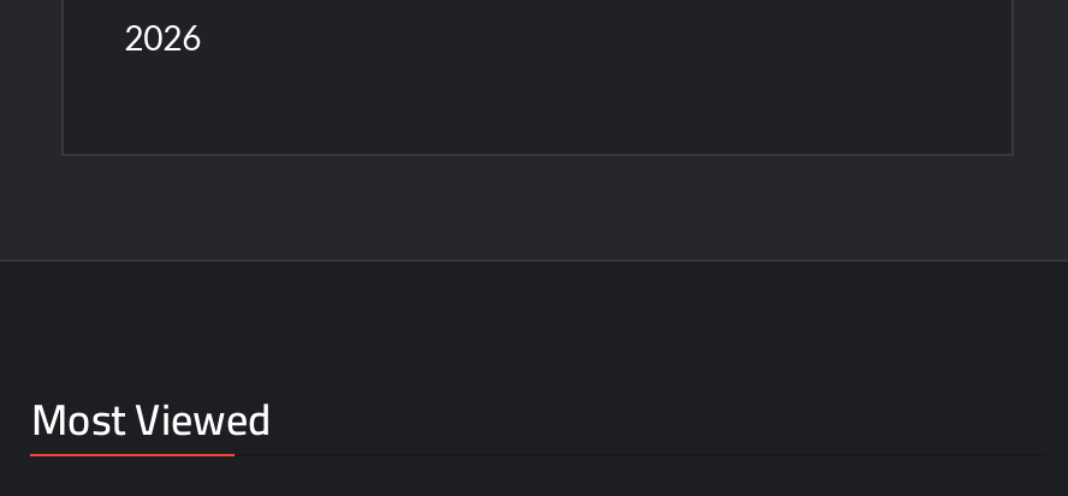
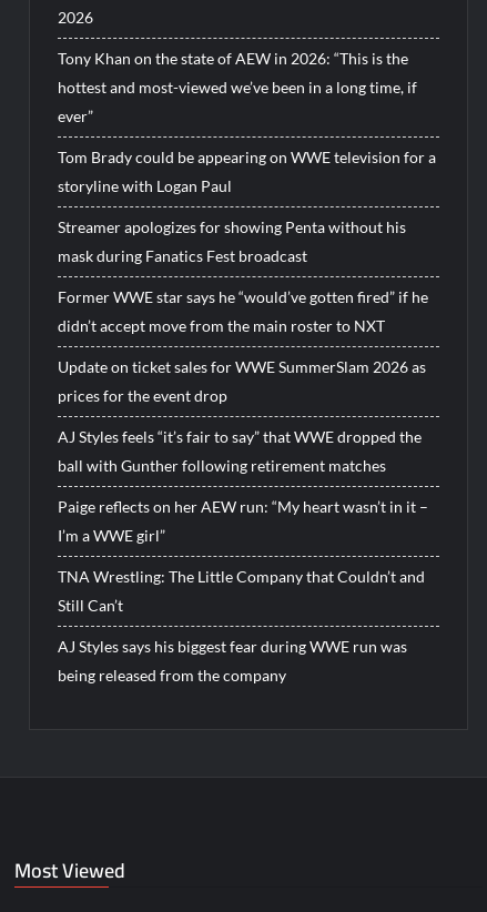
none -> [58,49,436,684] Tony Khan on the state of AEW in 2026: “This is the | hottest and most-viewed we’ve been in a long time, if | ever” | Tom Brady could be appearing on WWE television for a | storyline with Logan Paul | Streamer apologizes for showing Penta without his | mask during Fanatics Fest broadcast | Former WWE star says he “would’ve gotten fired” if he | didn’t accept move from the main roster to NXT | Update on ticket sales for WWE SummerSlam 2026 as | prices for the event drop | AJ Styles feels “it’s fair to say” that WWE dropped the | ball with Gunther following retirement matches | Paige reflects on her AEW run: “My heart wasn’t in it – | I’m a WWE girl” | TNA Wrestling: The Little Company that Couldn’t and | Still Can’t | AJ Styles says his biggest fear during WWE run was | being released from the company

